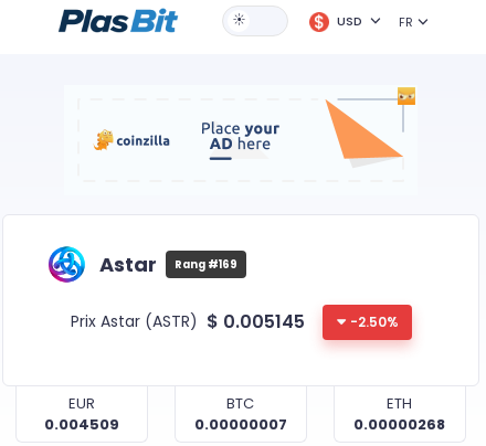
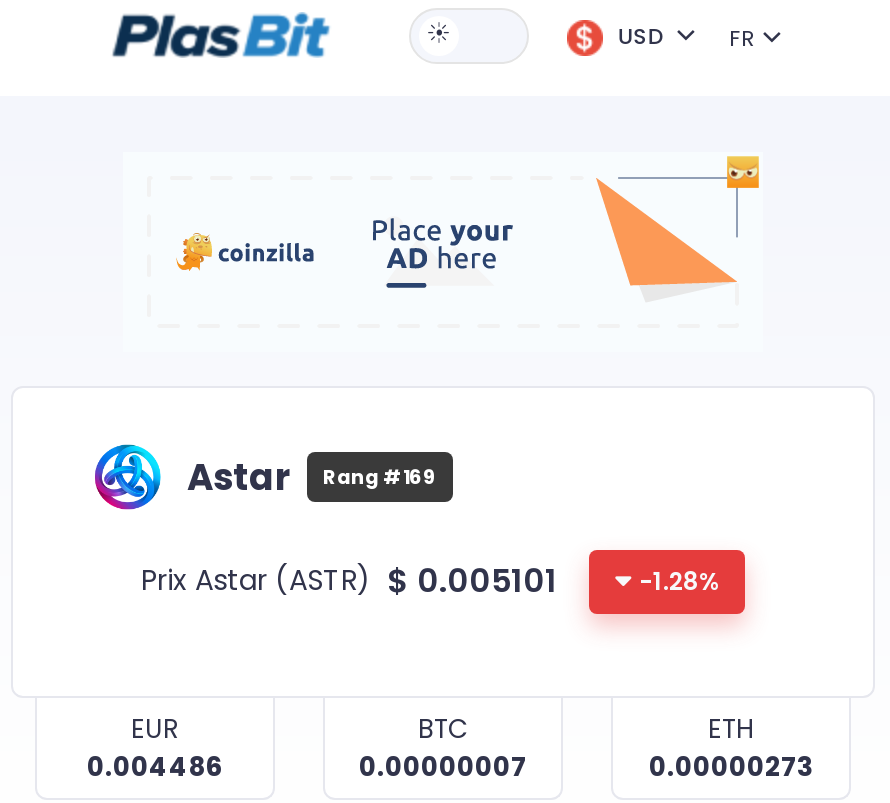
[70,309,304,334] Prix Astar (ASTR) $0.005145 -> [141,557,557,603] Prix Astar (ASTR) $0.005101
[350,312,398,331] -2.50% -> [639,563,721,597] -1.28%
[44,413,119,434] 0.004509 -> [87,747,223,785] 0.004486
[354,413,446,434] 0.00000268 -> [649,747,813,785] 0.00000273

